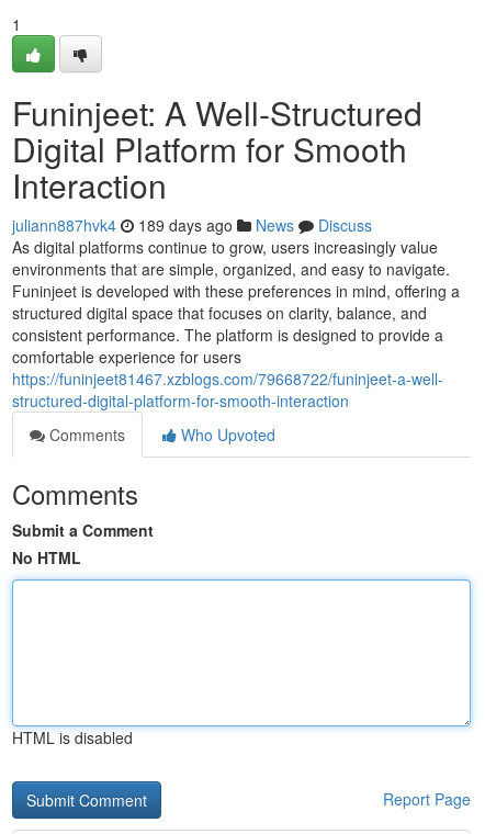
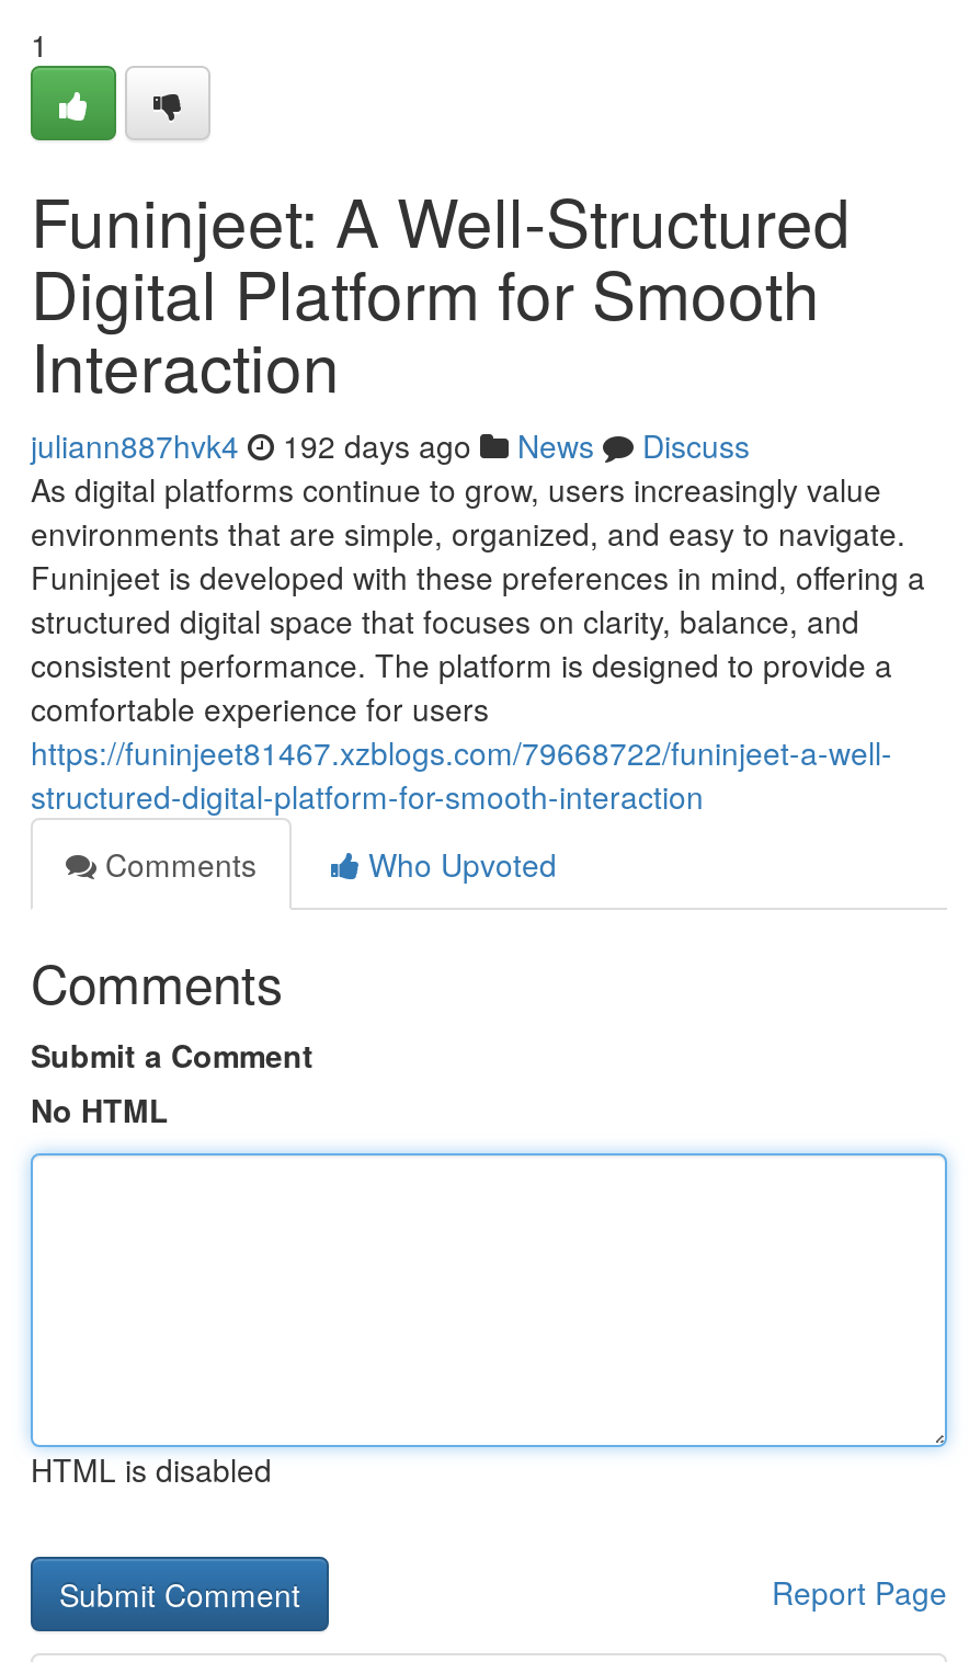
[12,214,372,236] juliann887hvk4 189 days ago News Discuss -> [31,423,750,467] juliann887hvk4 192 days ago News Discuss

